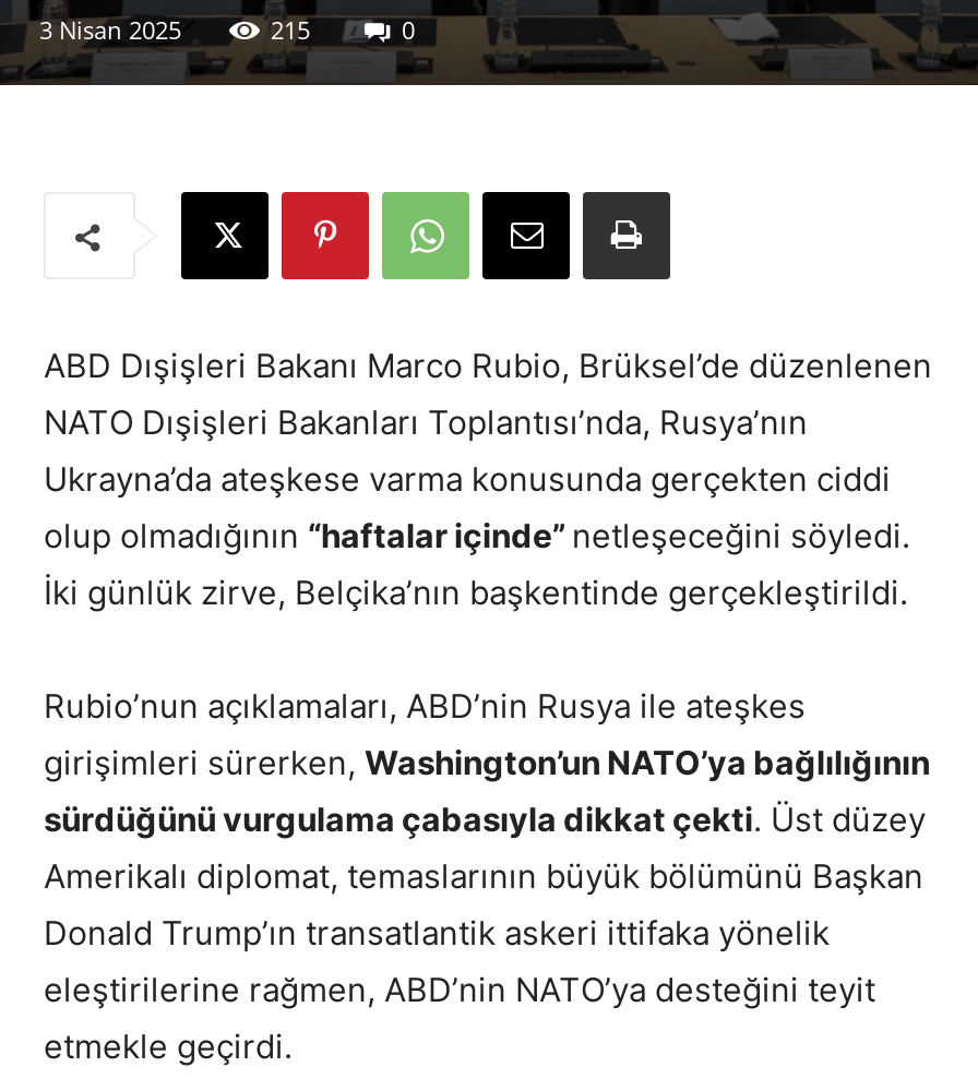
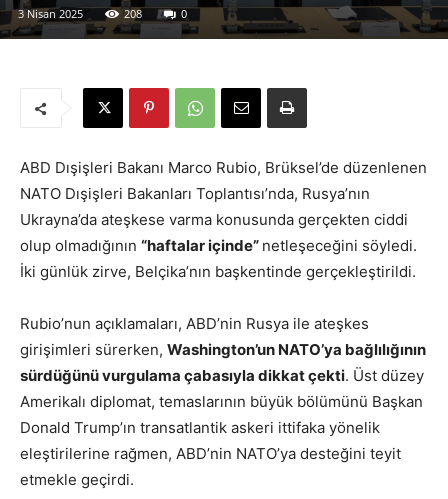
[271,14,310,46] 215 -> [124,6,142,21] 208

